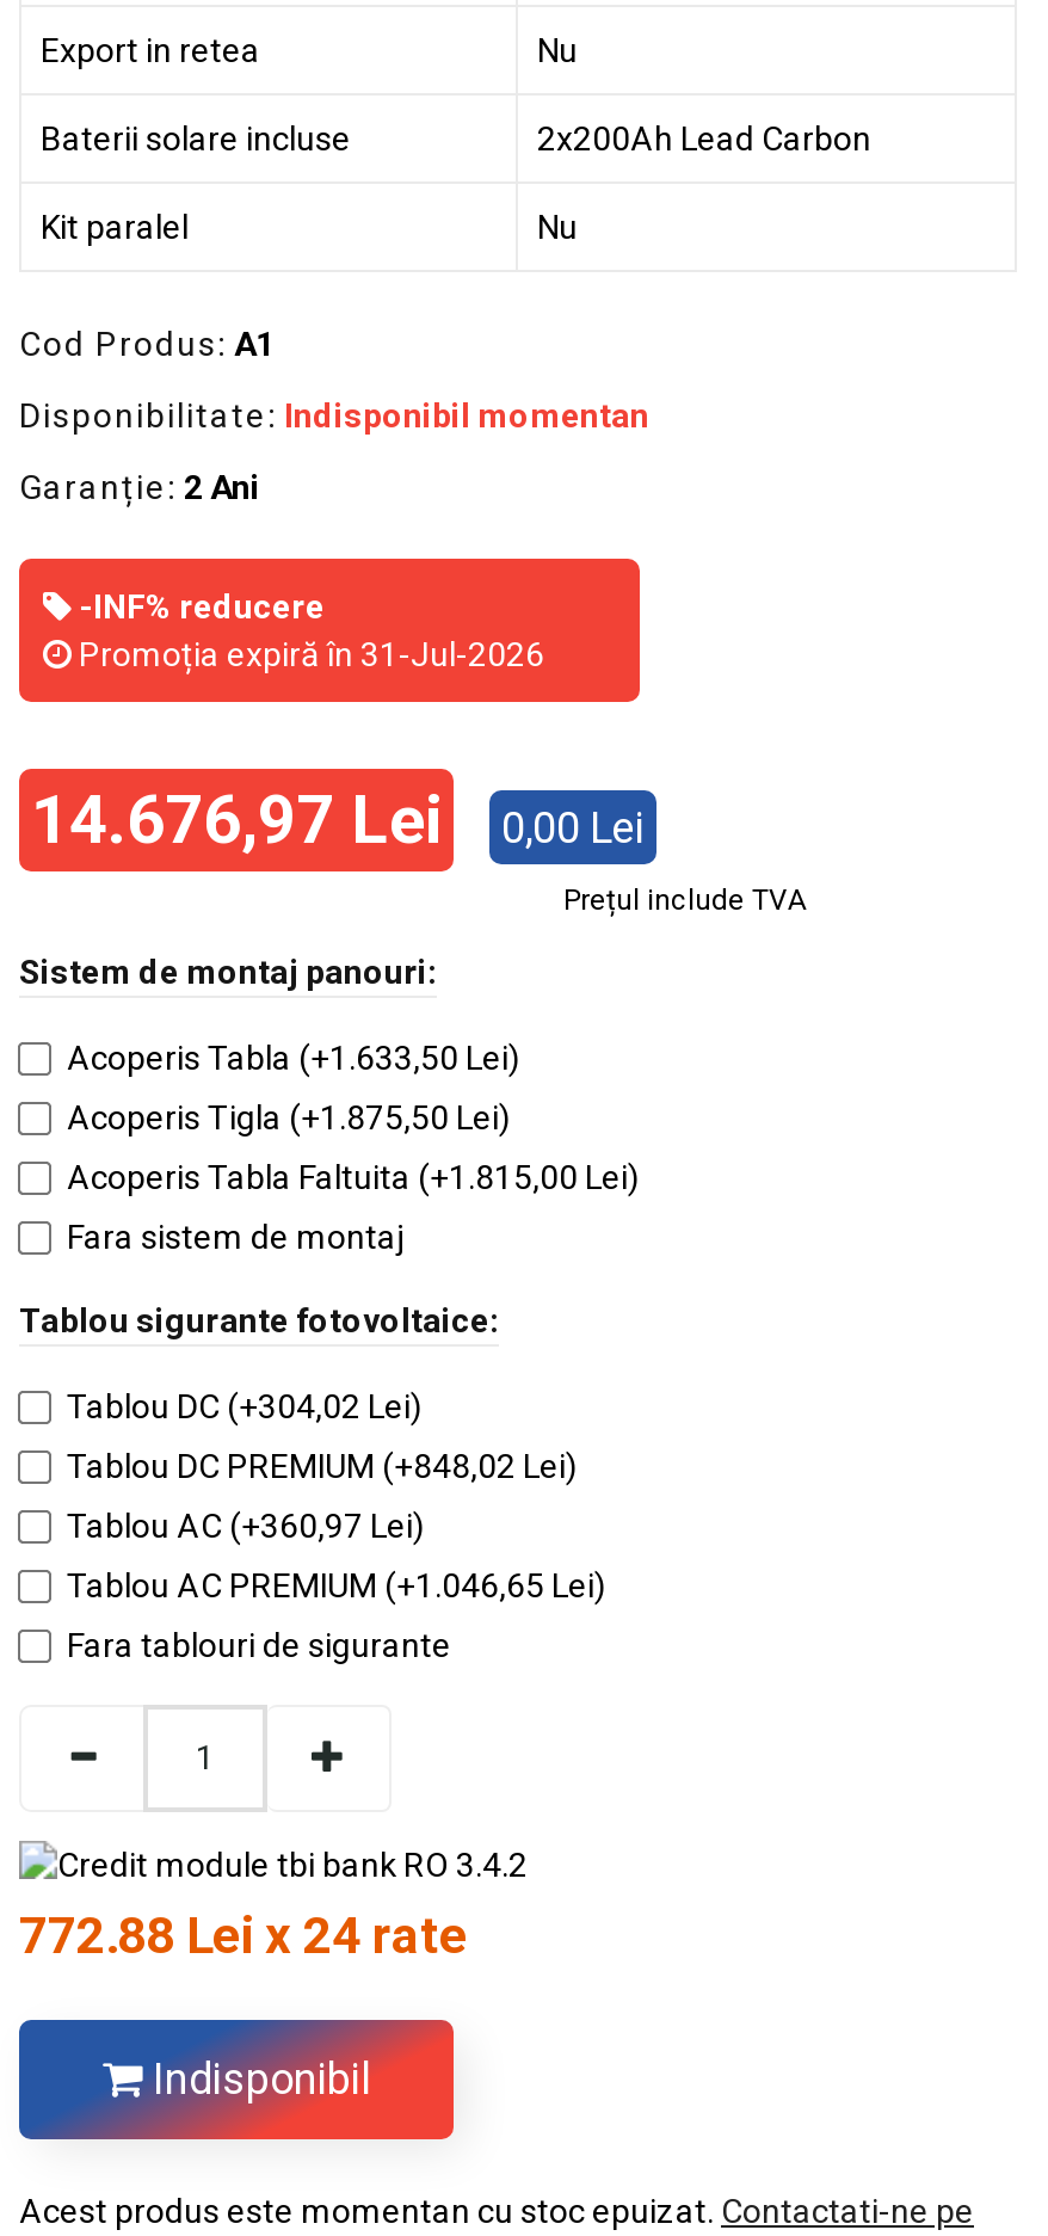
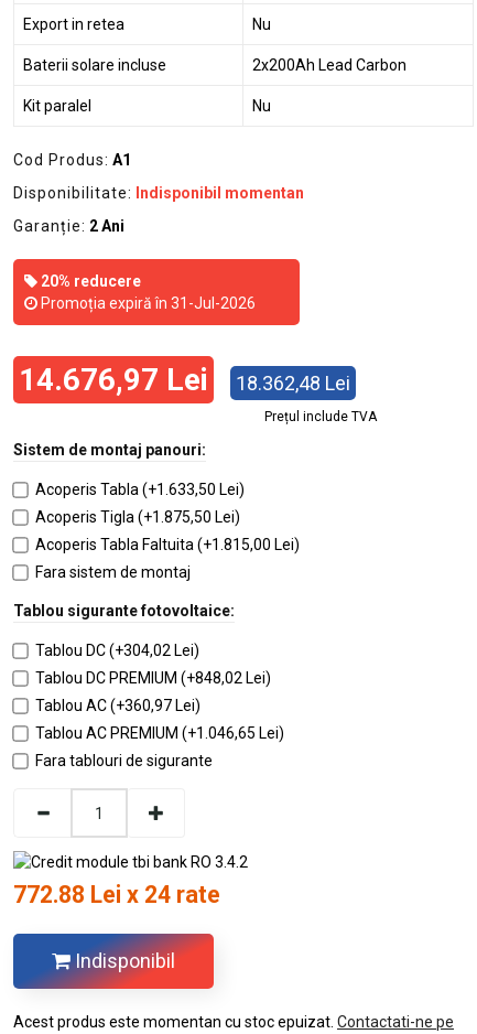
[72,587,325,625] -INF% reducere -> [37,272,141,290] 20% reducere
[31,780,645,859] 14.676,97 Lei 0,00 Lei -> [19,362,350,398] 14.676,97 Lei 18.362,48 Lei

